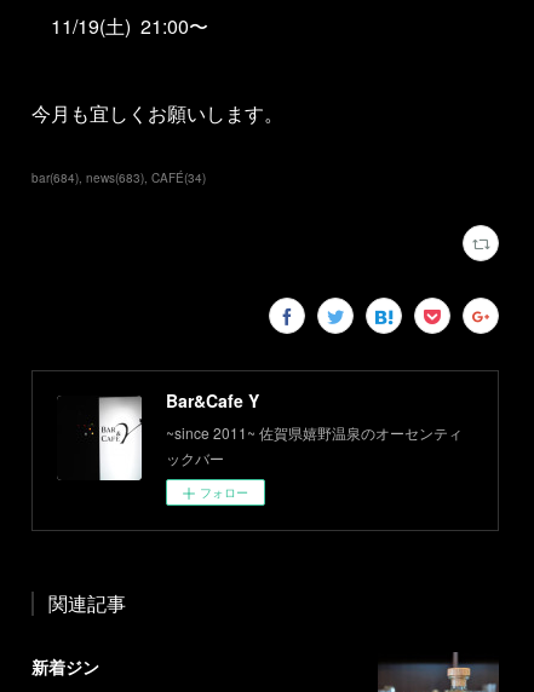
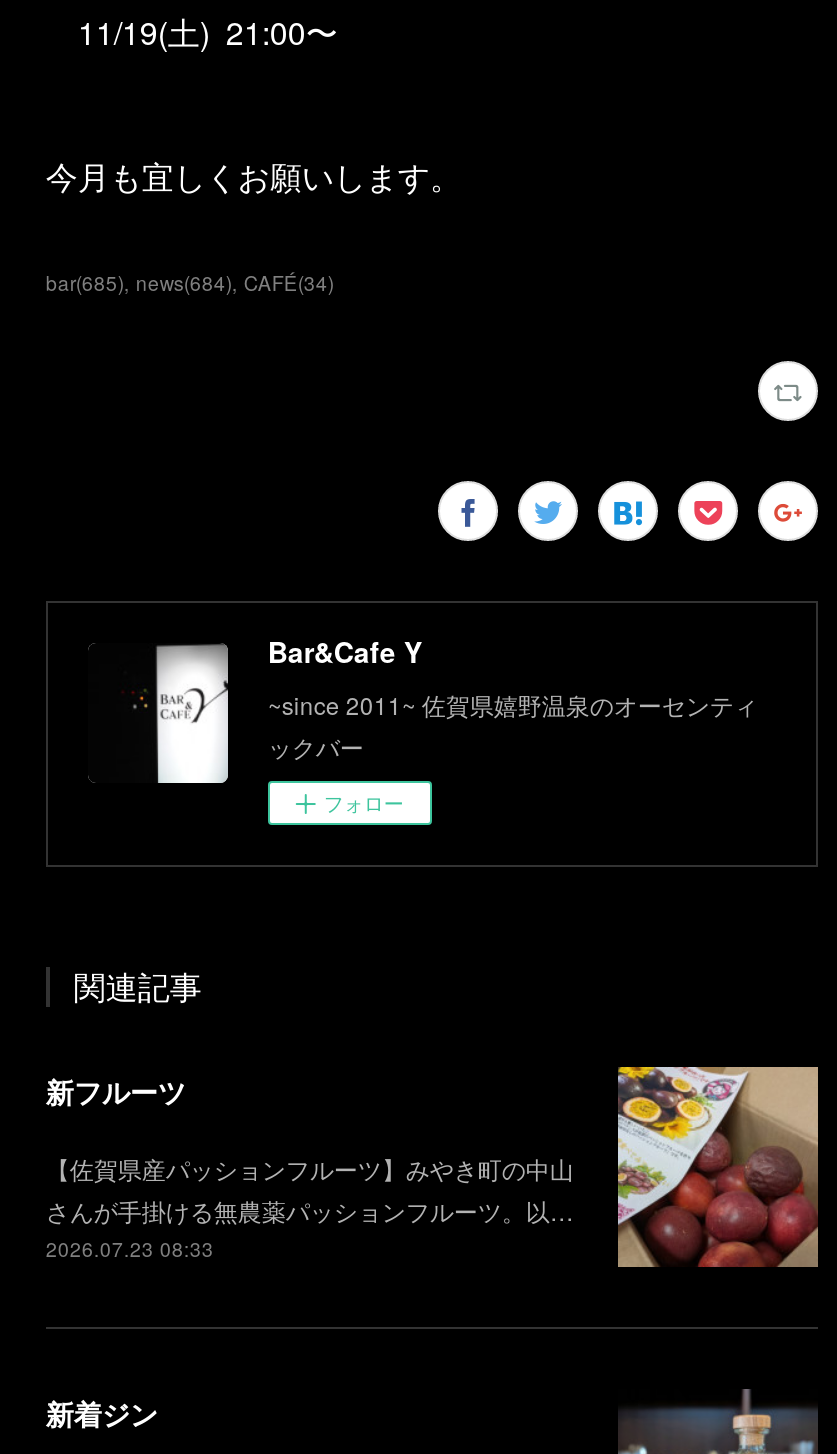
[31,170,206,187] bar(684) news(683) CAFÉ(34) -> [46,268,334,296] bar(685) news(684) CAFÉ(34)
none -> [46,1064,820,1270] [image] | 新フルーツ | 【佐賀県産パッションフルーツ】みやき町の中山 | さんが手掛ける無農薬パッションフルーツ。以… | 2026.07.23 08:33

